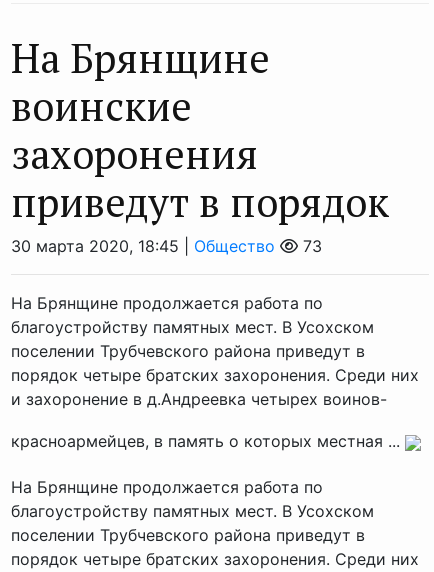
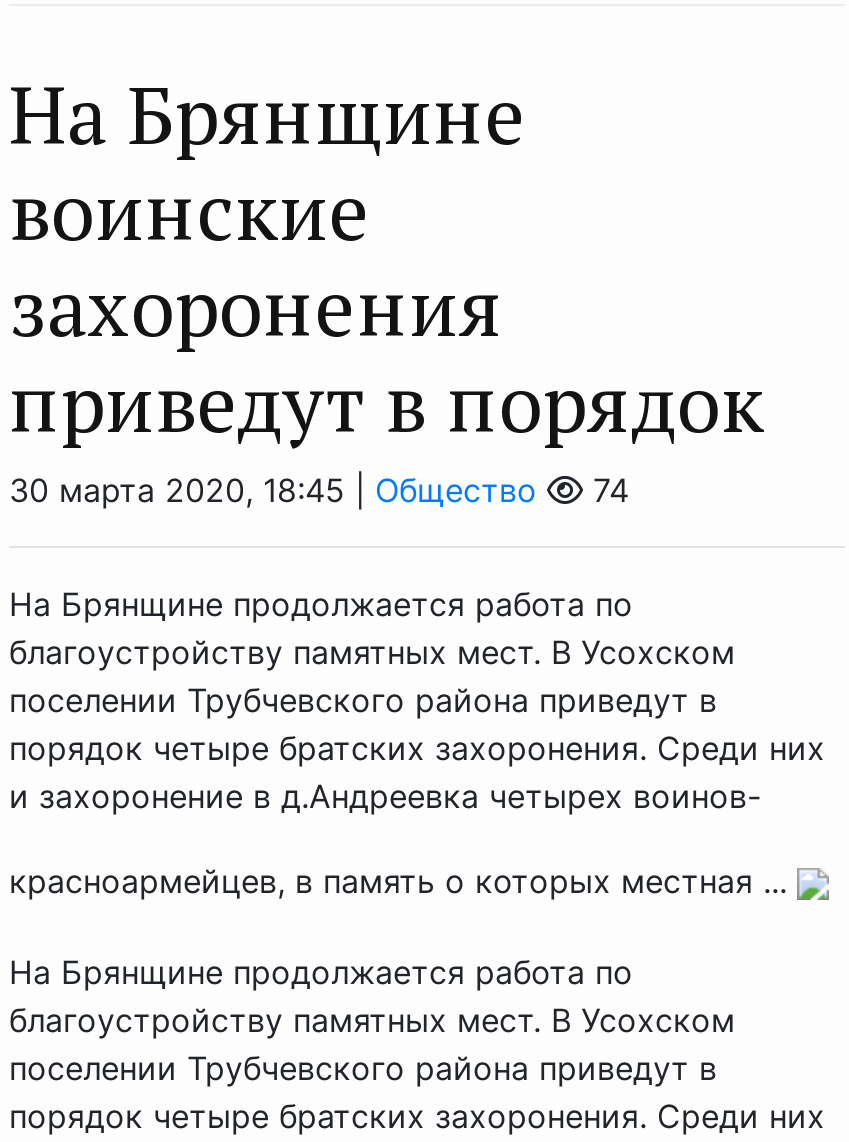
[298,236,322,256] 73 -> [583,470,629,510] 74

